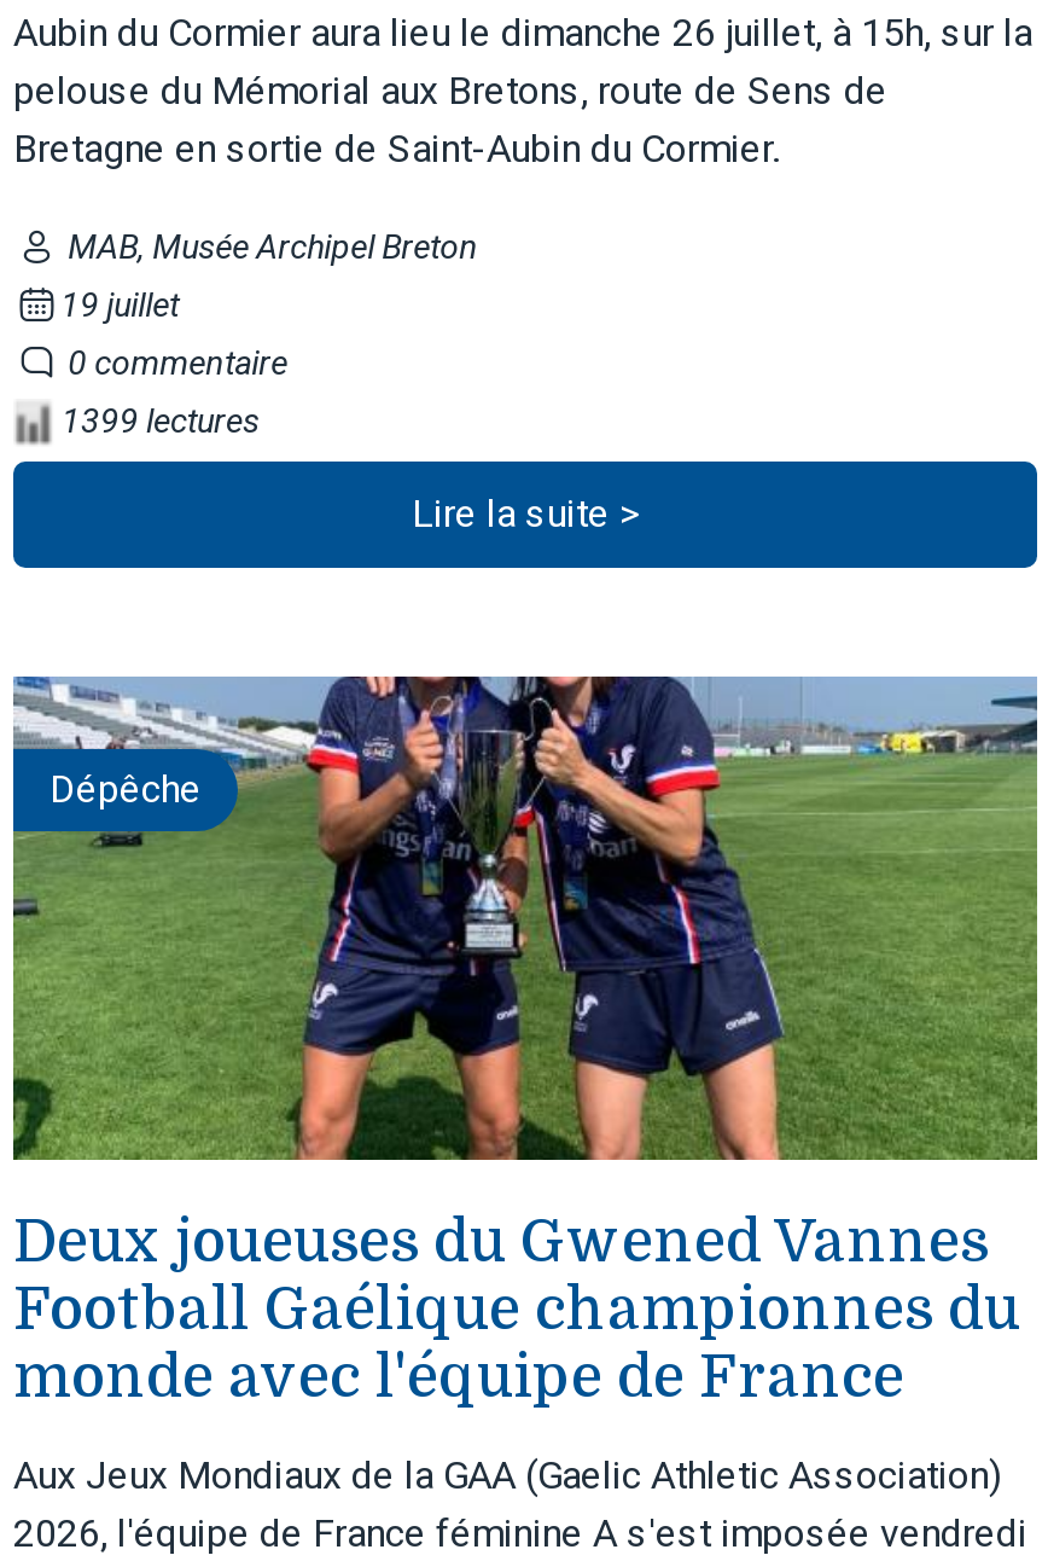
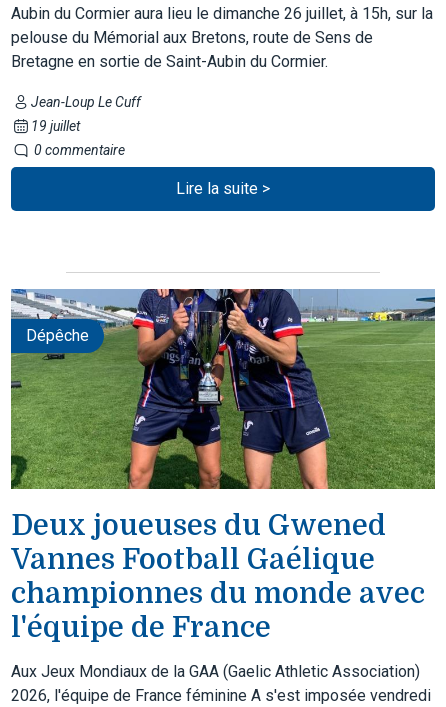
[61,226,478,265] MAB, Musée Archipel Breton -> [31,93,141,109] Jean-Loup Le Cuff
[54,400,260,439] 1399 lectures -> none
moved [412,489,639,535] -> [176,178,270,197]: Lire la suite >

